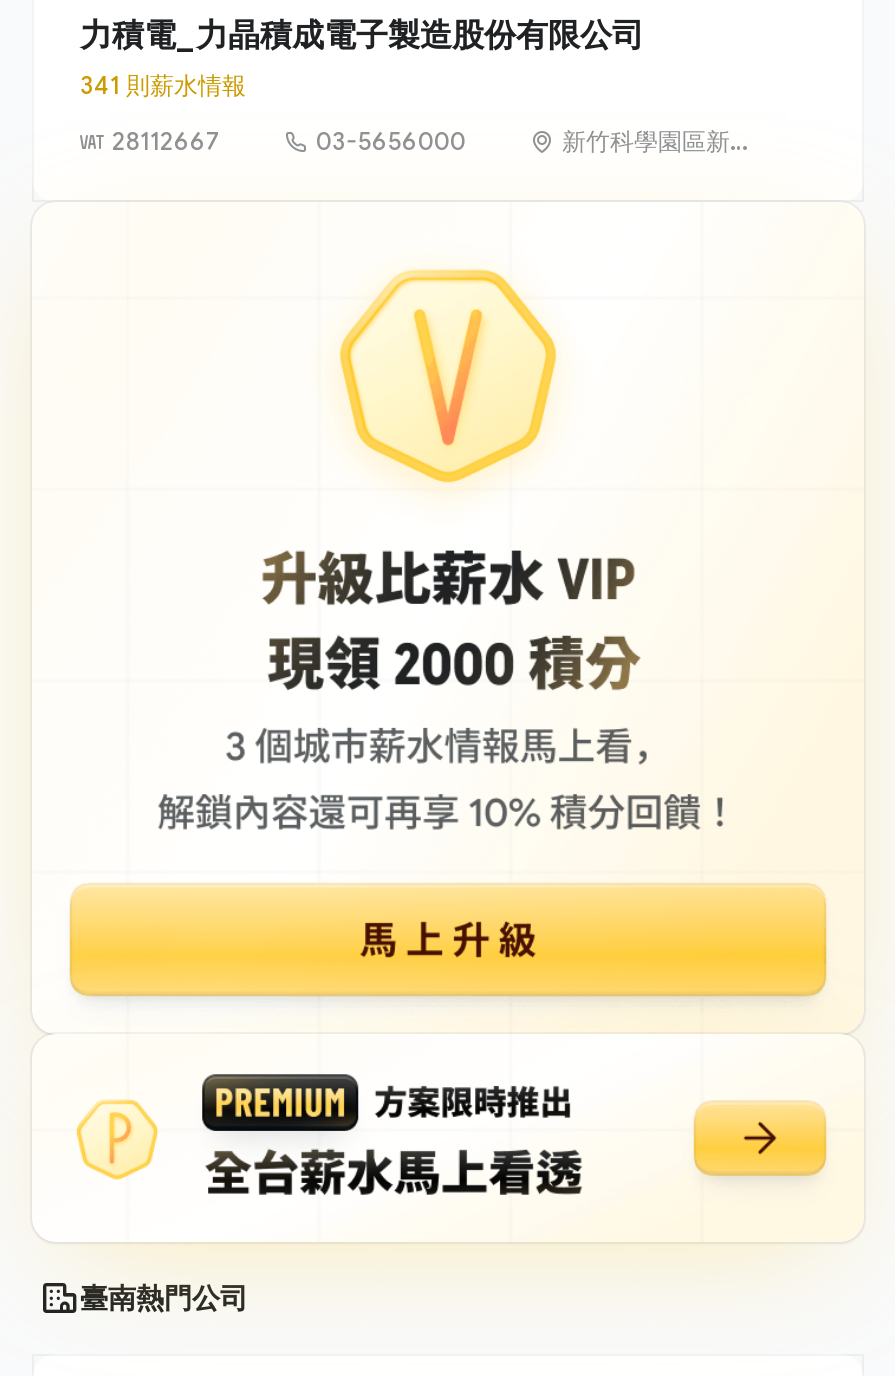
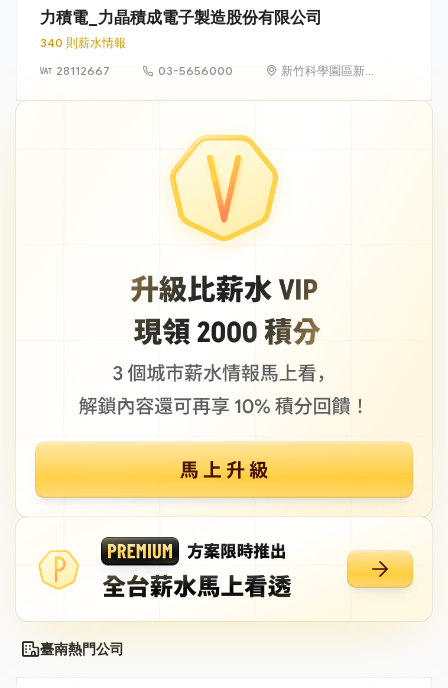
[80,70,246,100] 341 則薪水情報 -> [40,35,126,50] 340 則薪水情報

